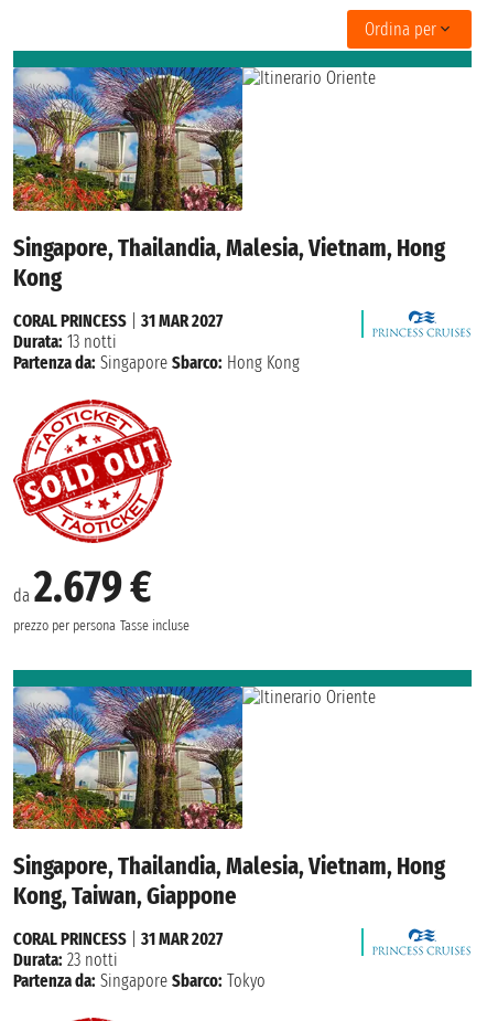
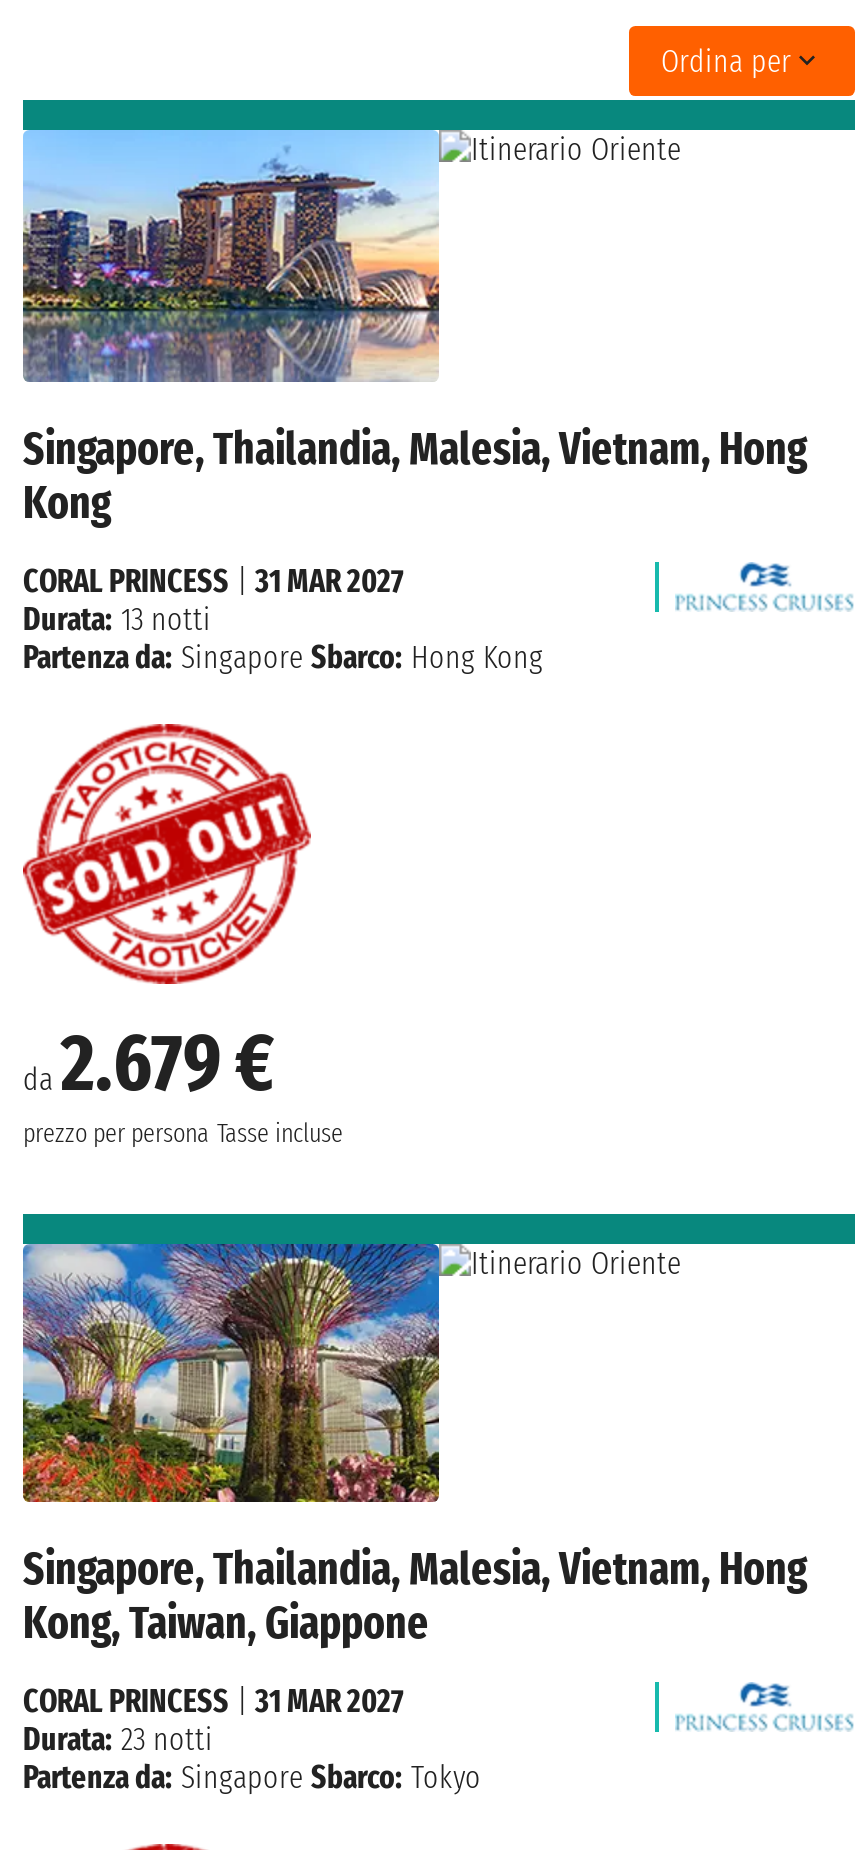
[12,67,244,212] [image] -> [23,128,439,384] [image]

